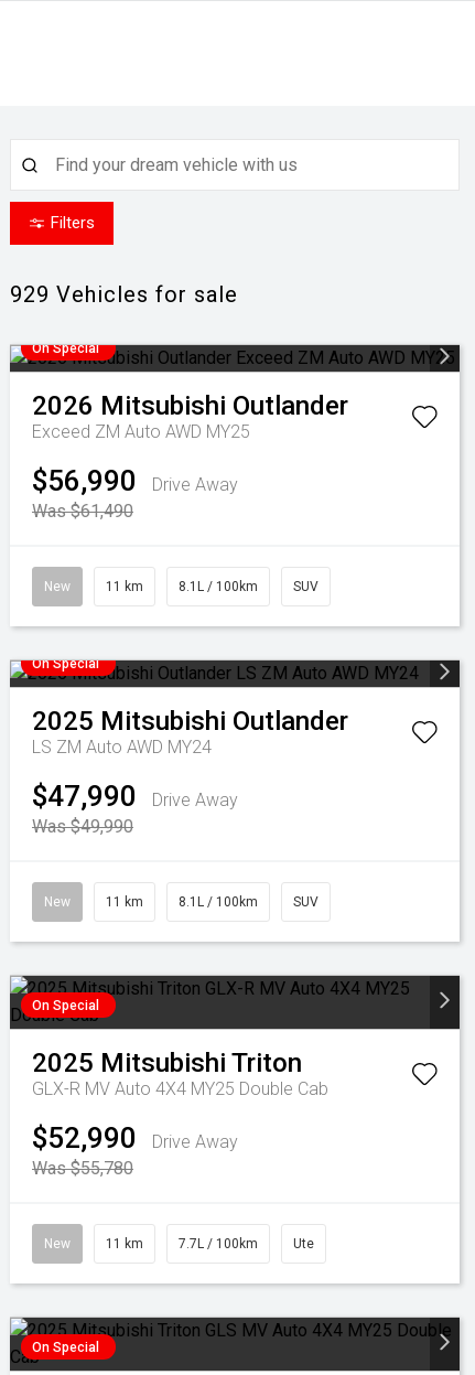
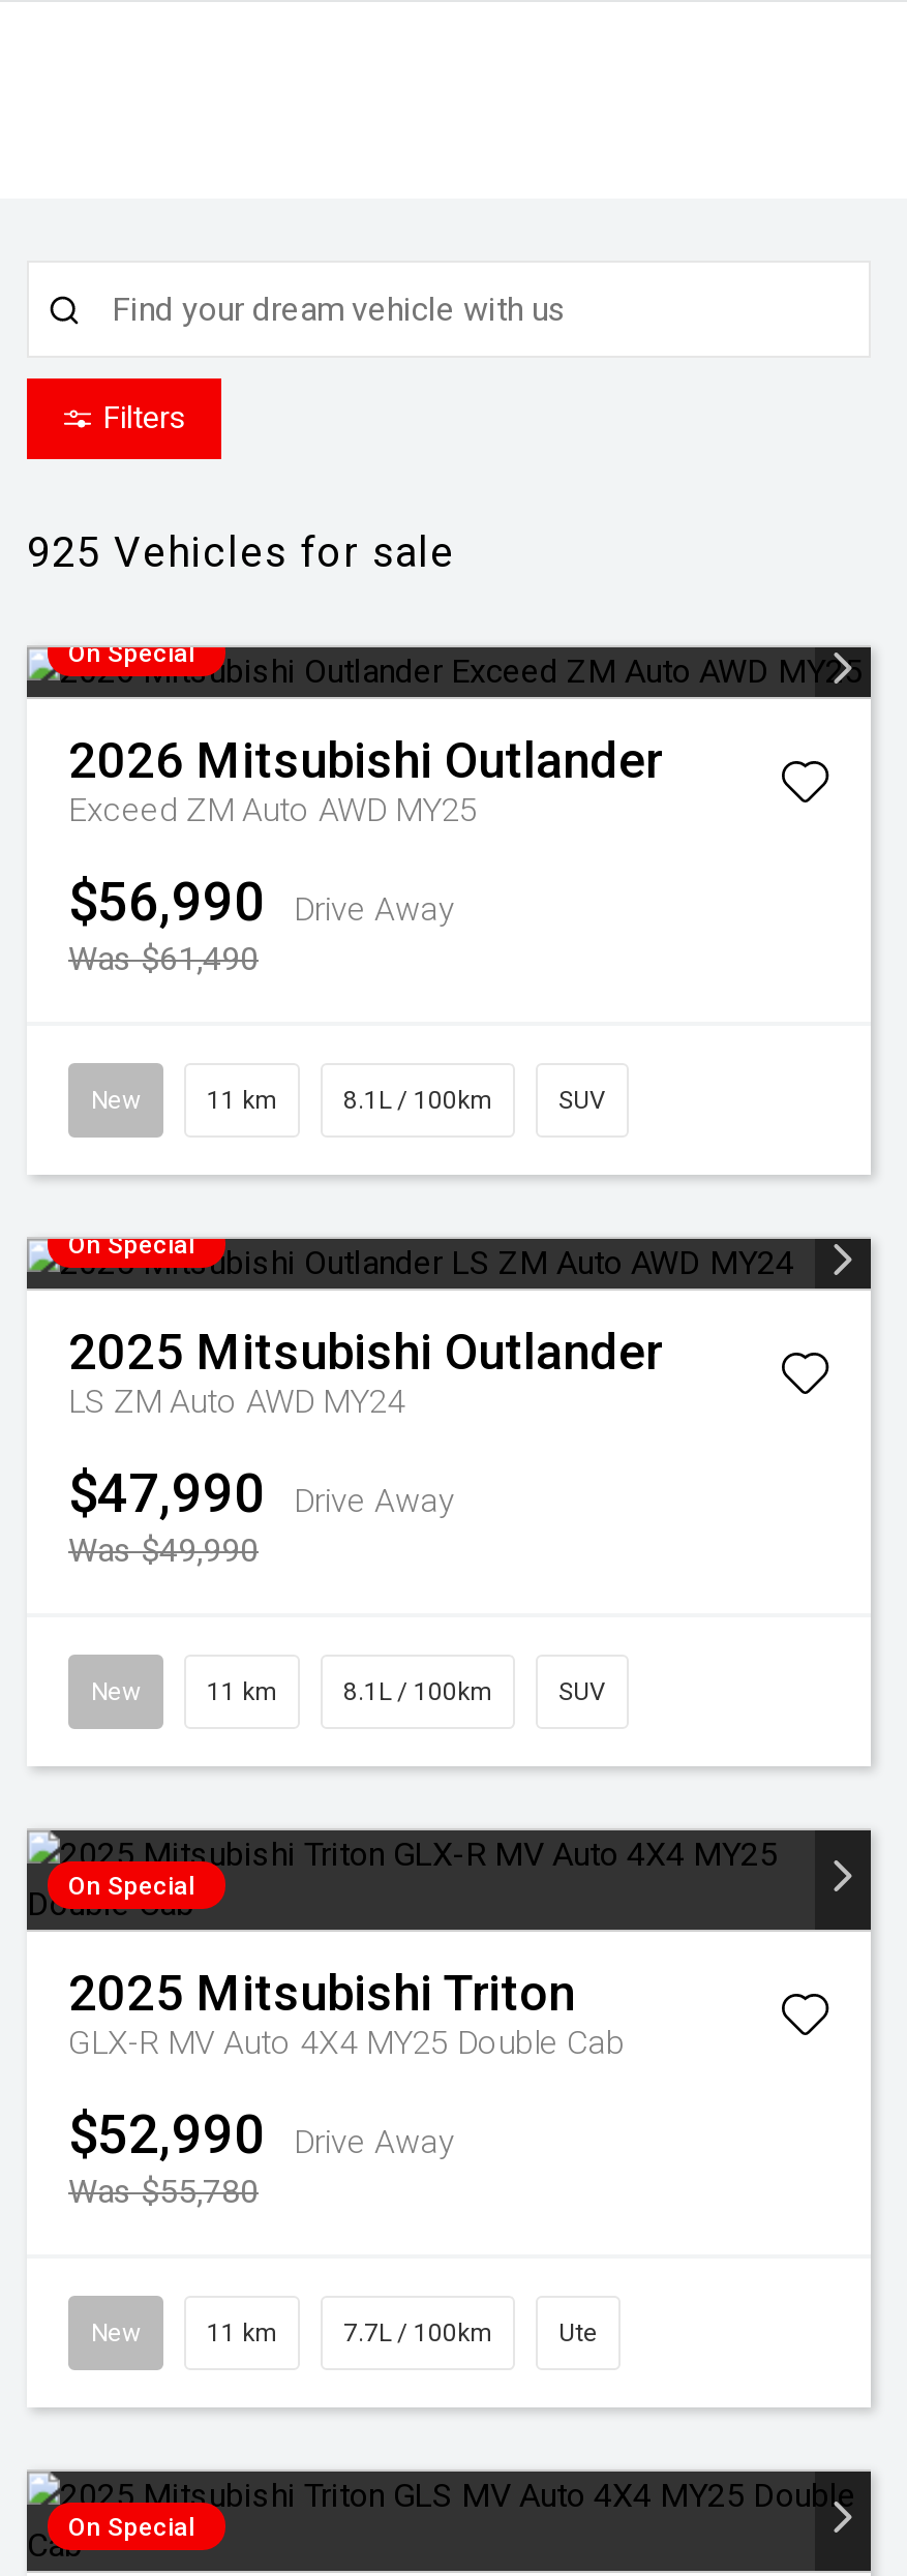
[10,281,238,308] 929 Vehicles for sale -> [27,527,455,577] 925 Vehicles for sale

